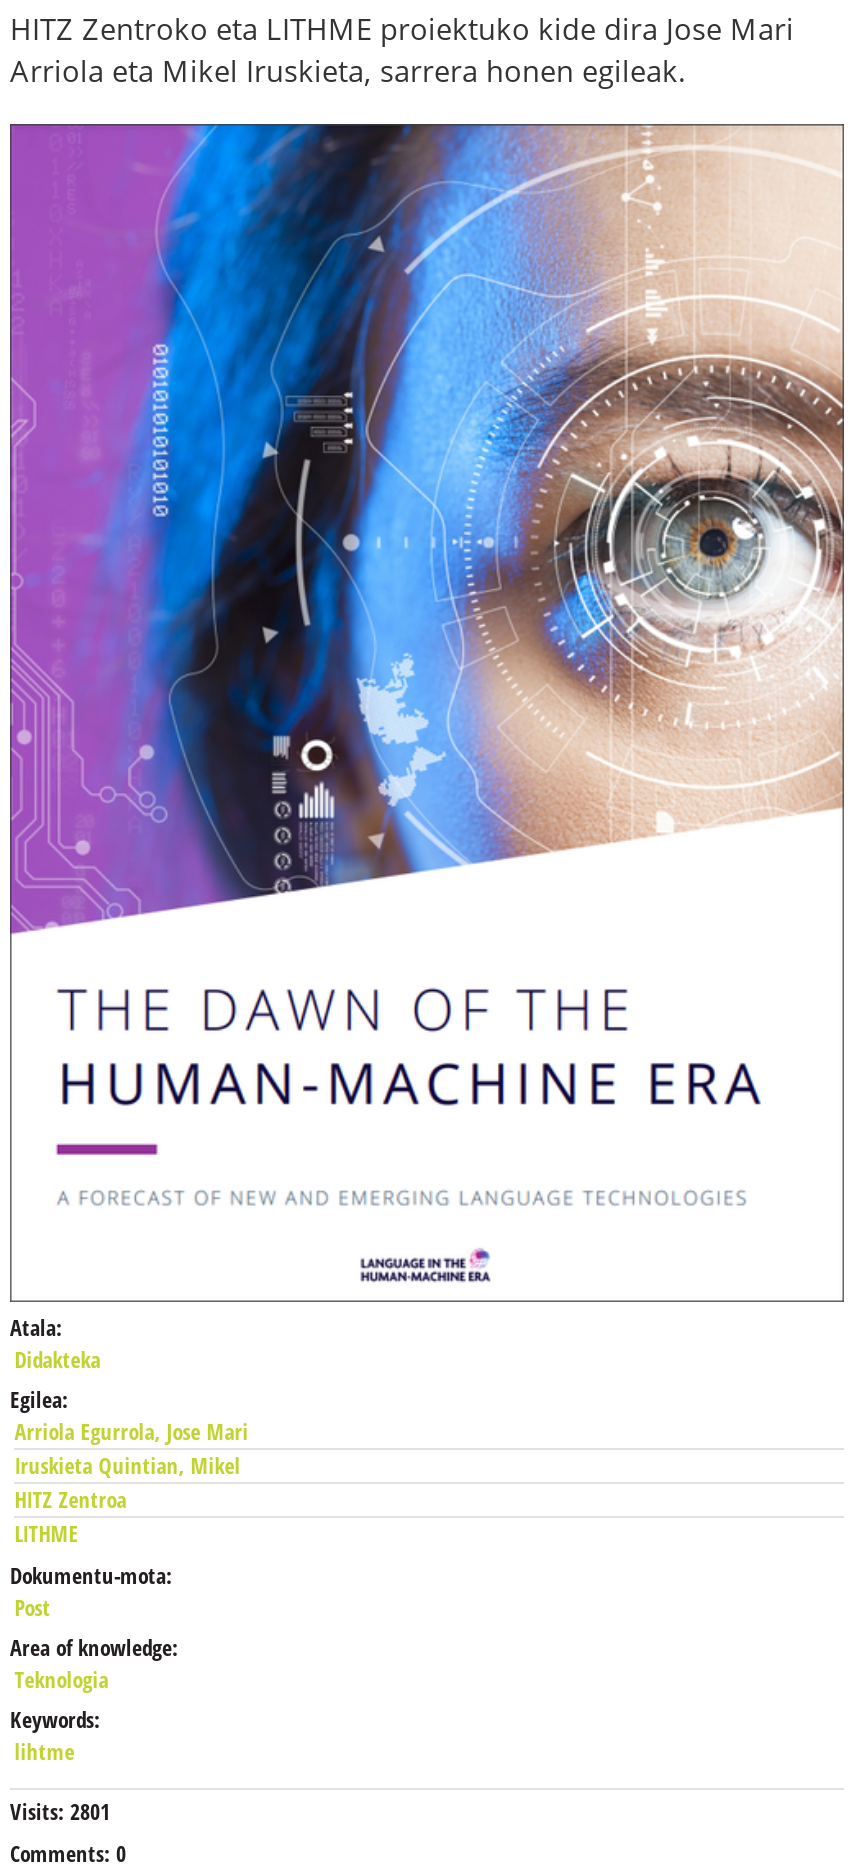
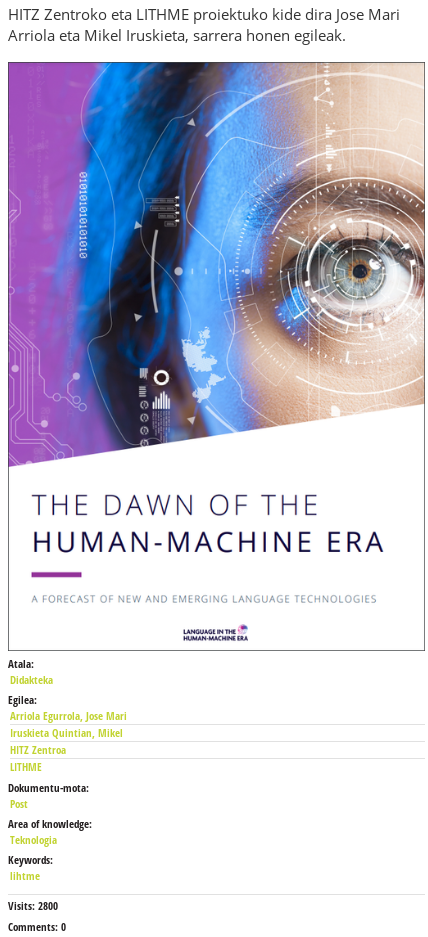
[10,1797,110,1827] Visits: 2801 -> [8,898,58,913] Visits: 2800

